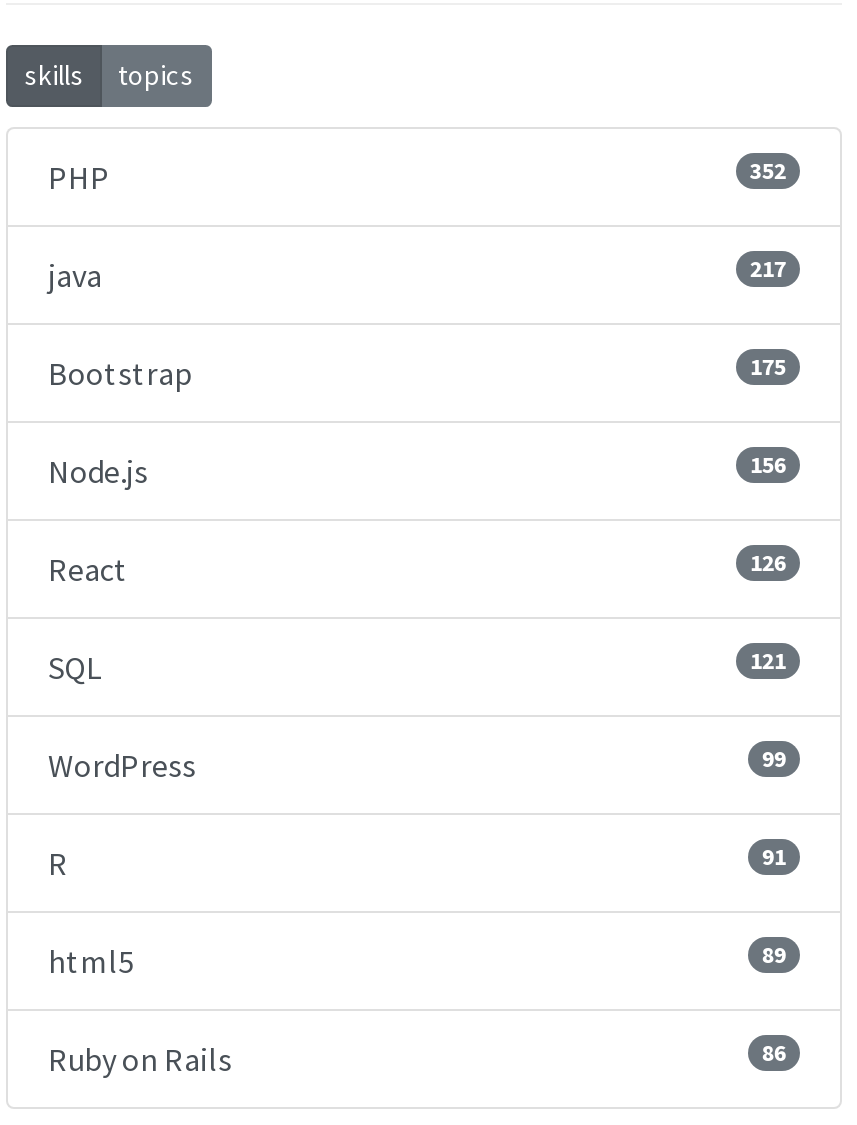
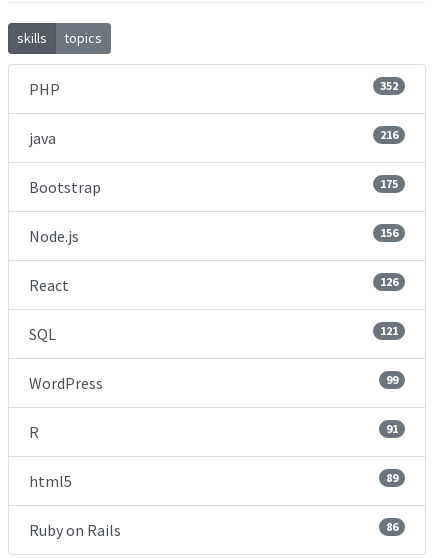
[750,253,786,283] 217 -> [380,127,398,142] 216

